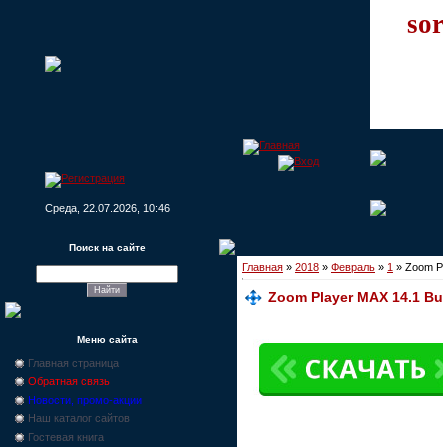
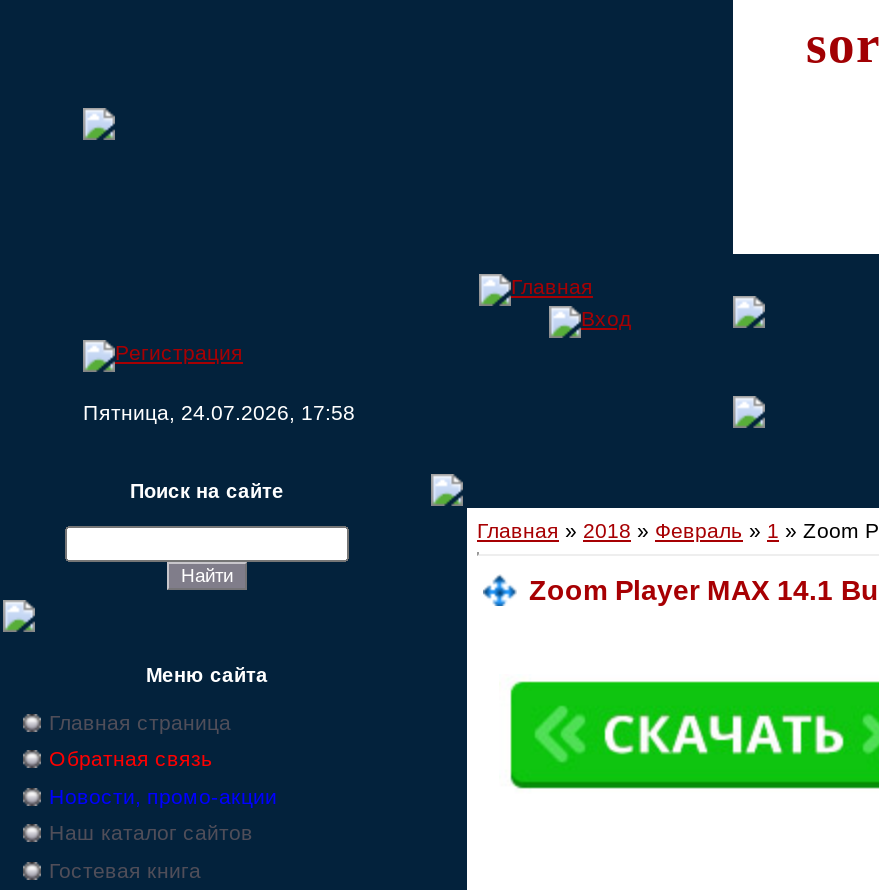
[45,202,170,214] Среда, 22.07.2026, 10:46 -> [83,400,355,424] Пятница, 24.07.2026, 17:58

